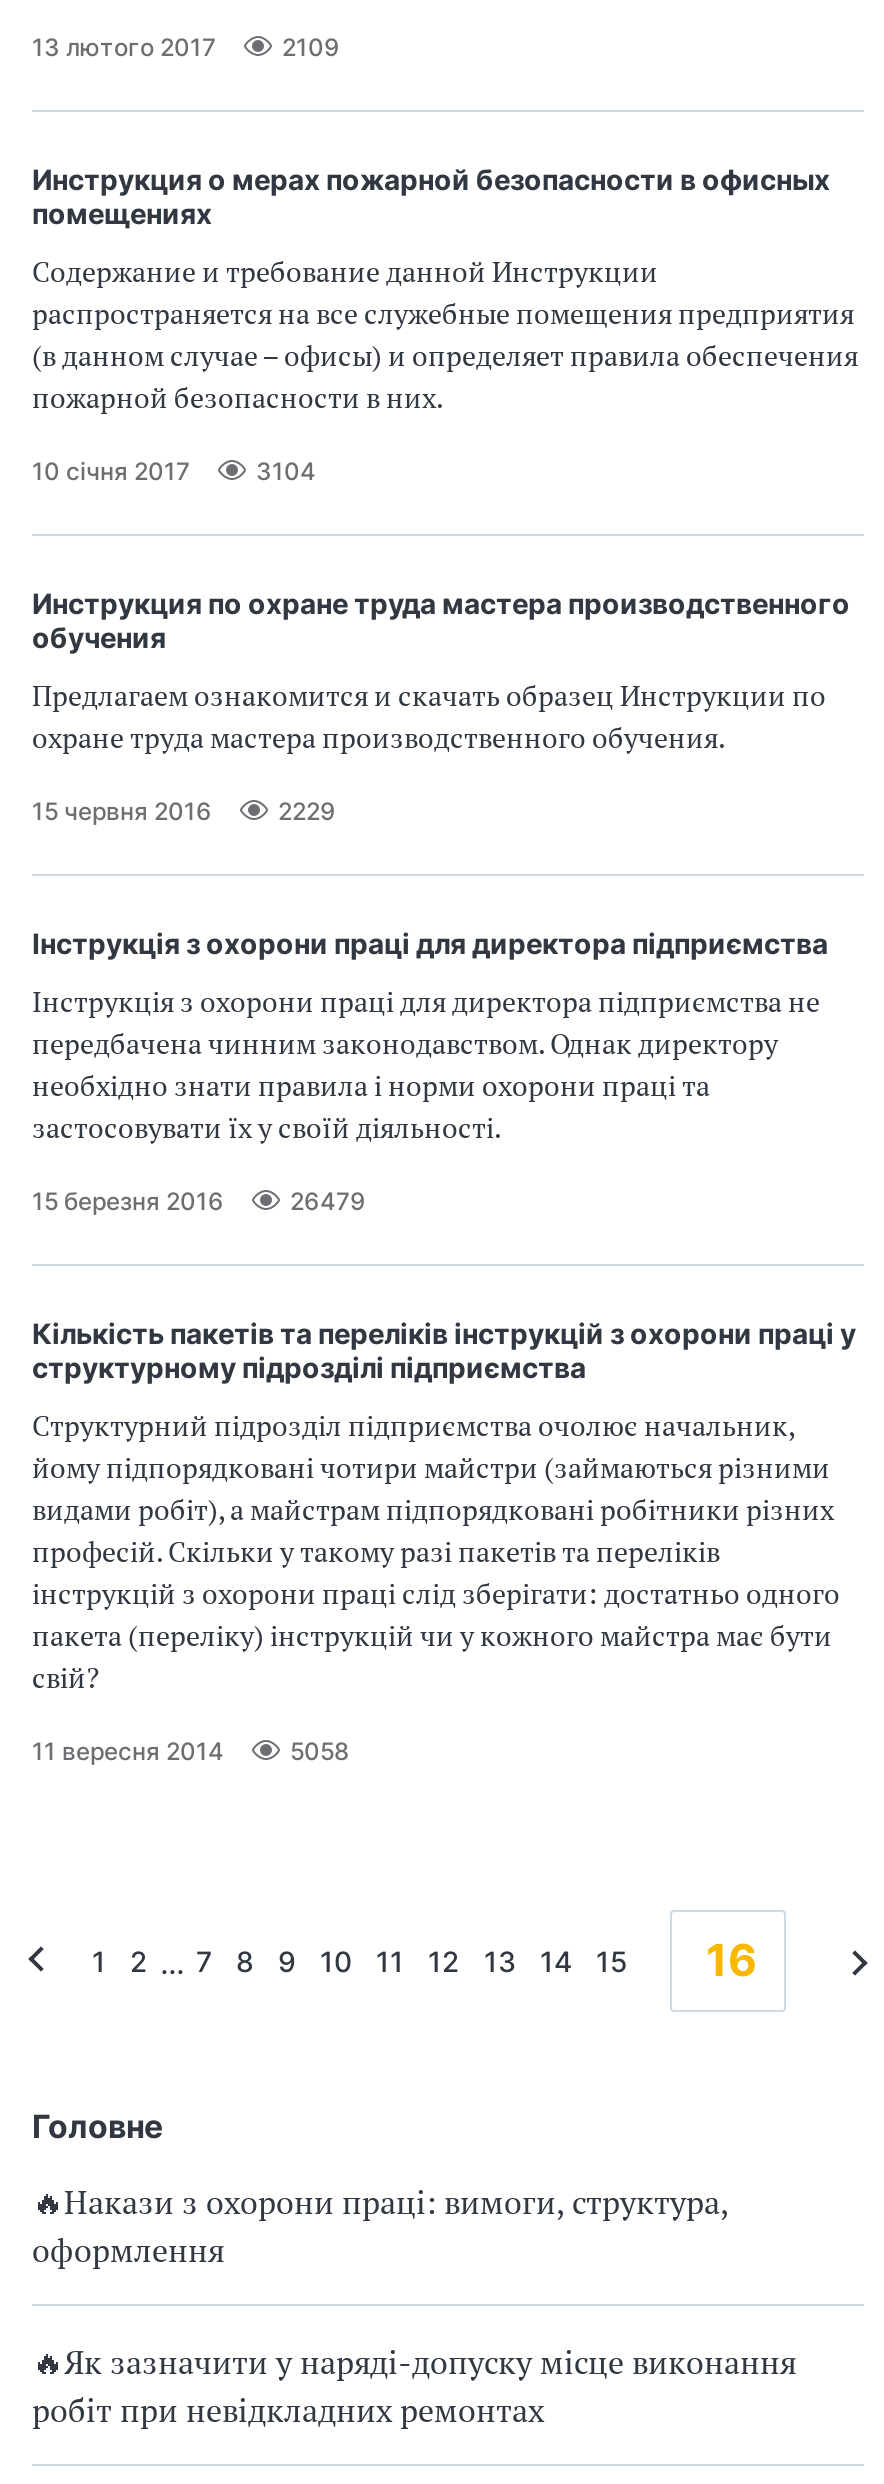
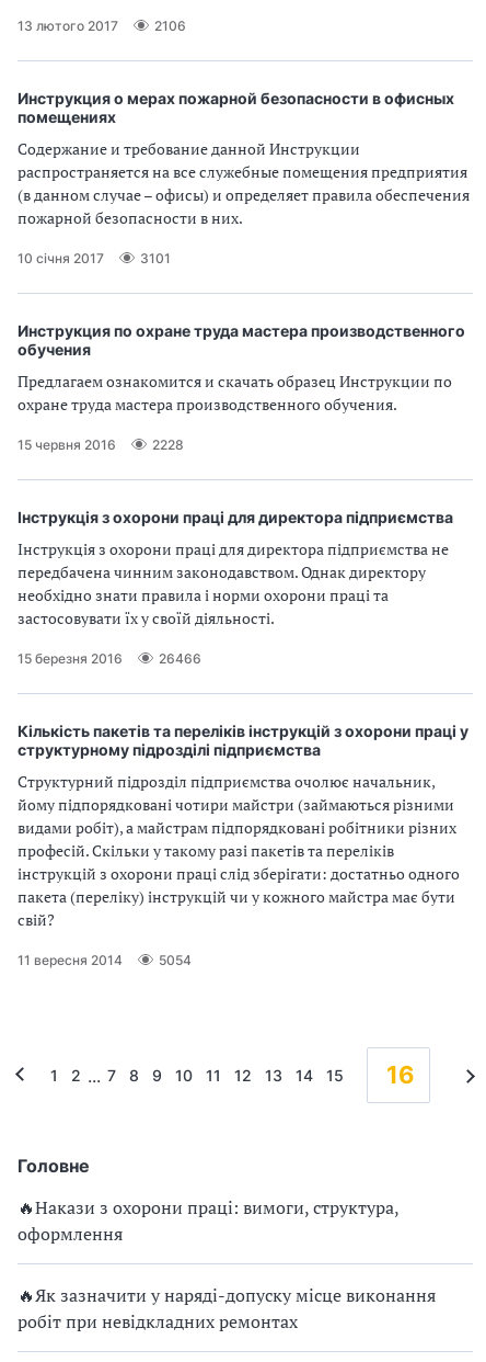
[282,31,340,61] 2109 -> [154,17,186,33] 2106
[256,455,316,485] 3104 -> [140,249,171,266] 3101
[278,795,336,825] 2229 -> [152,436,184,452] 2228
[290,1185,366,1215] 26479 -> [159,650,201,666] 26466
[290,1735,350,1765] 5058 -> [159,951,192,968] 5054

